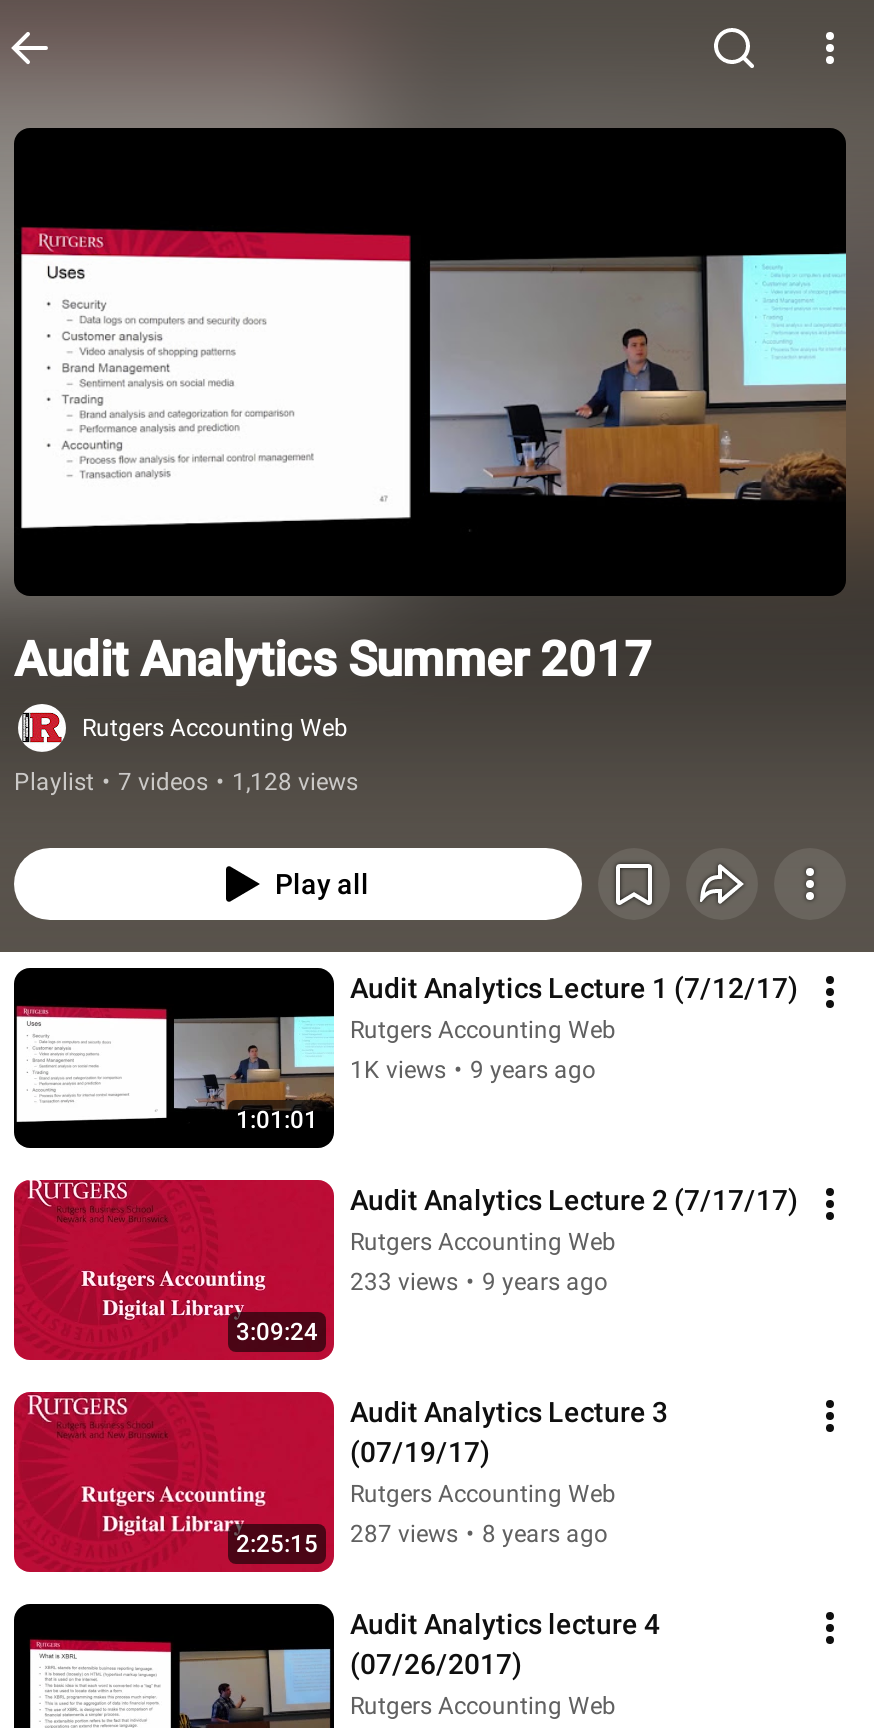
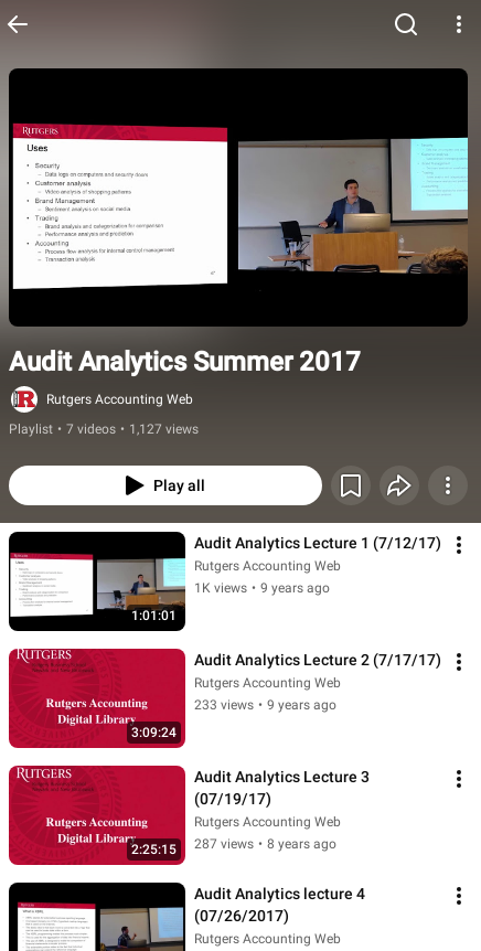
[14,768,358,796] Playlist • 7 videos • 1,128 views -> [9,422,199,437] Playlist • 7 videos • 1,127 views

